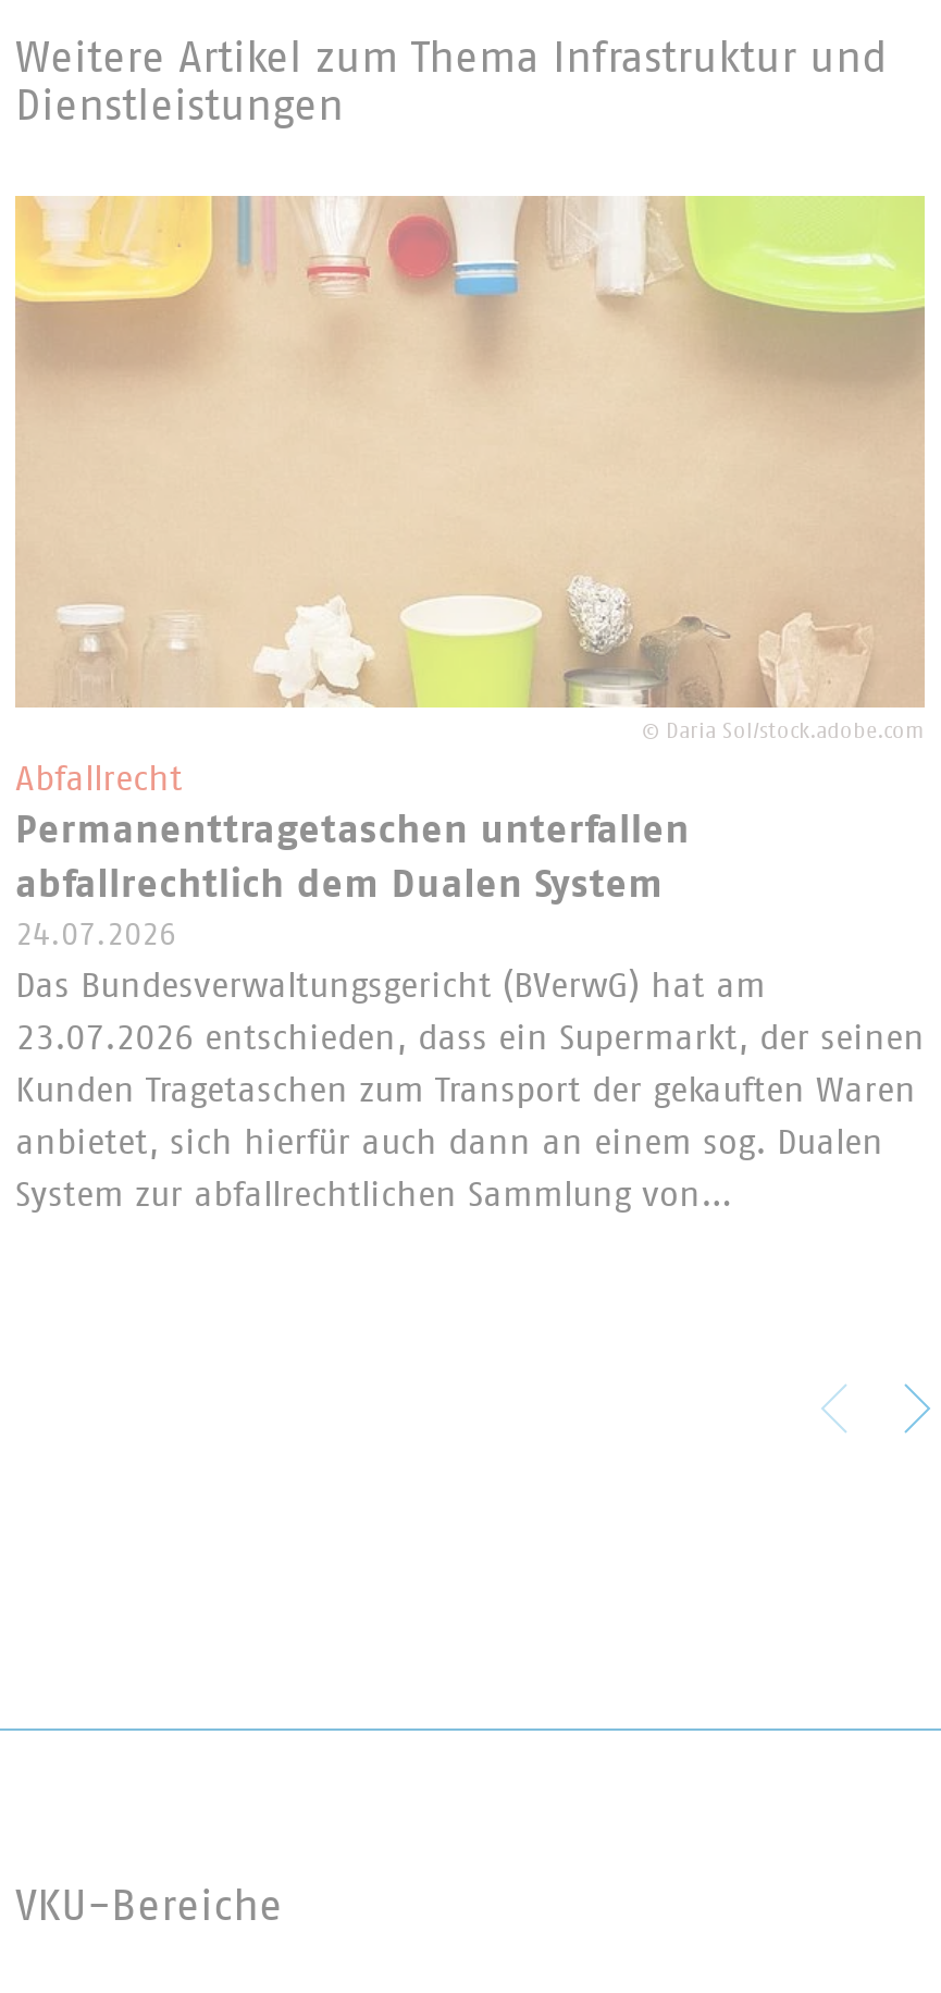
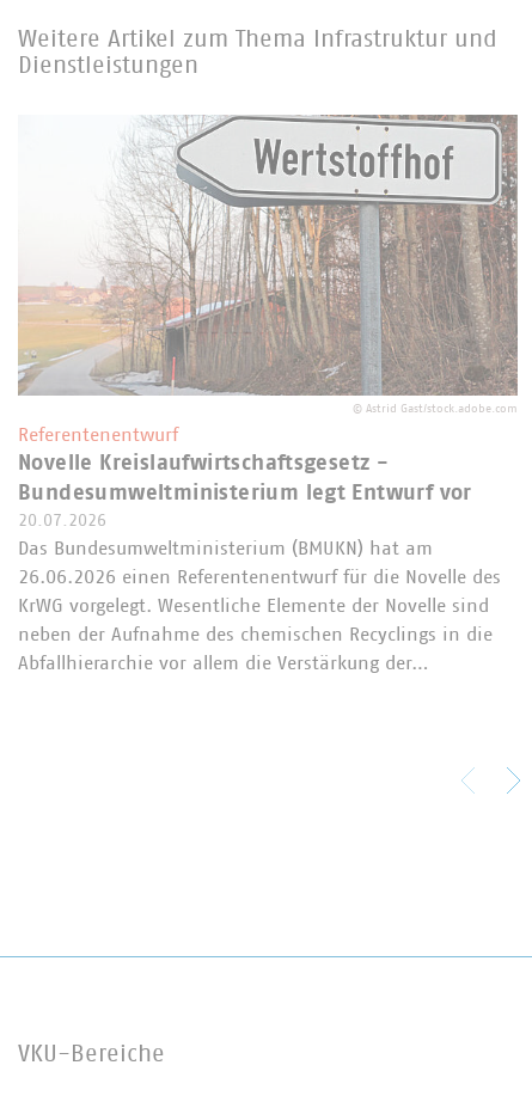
[13,194,927,742] [image] | © Daria Sol/stock.adobe.com -> [17,114,519,414] [image] | © Astrid Gast/stock.adobe.com
[15,761,690,951] Abfallrecht | Permanenttragetaschen unterfallen | abfallrechtlich dem Dualen System | 24.07.2026 -> [18,425,472,529] Referentenentwurf | Novelle Kreislaufwirtschaftsgesetz - | Bundesumweltministerium legt Entwurf vor | 20.07.2026
[15,968,766,1003] Das Bundesverwaltungsgericht (BVerwG) hat am -> [18,539,433,558] Das Bundesumweltministerium (BMUKN) hat am
[15,1020,925,1055] 23.07.2026 entschieden, dass ein Supermarkt, der seinen -> [18,567,501,586] 26.06.2026 einen Referentenentwurf für die Novelle des
[15,1073,916,1107] Kunden Tragetaschen zum Transport der gekauften Waren -> [18,596,489,615] KrWG vorgelegt. Wesentliche Elemente der Novelle sind
[15,1125,883,1160] anbietet, sich hierfür auch dann an einem sog. Dualen -> [18,625,493,644] neben der Aufnahme des chemischen Recyclings in die
[15,1177,733,1212] System zur abfallrechtlichen Sammlung von… -> [18,653,429,673] Abfallhierarchie vor allem die Verstärkung der…

